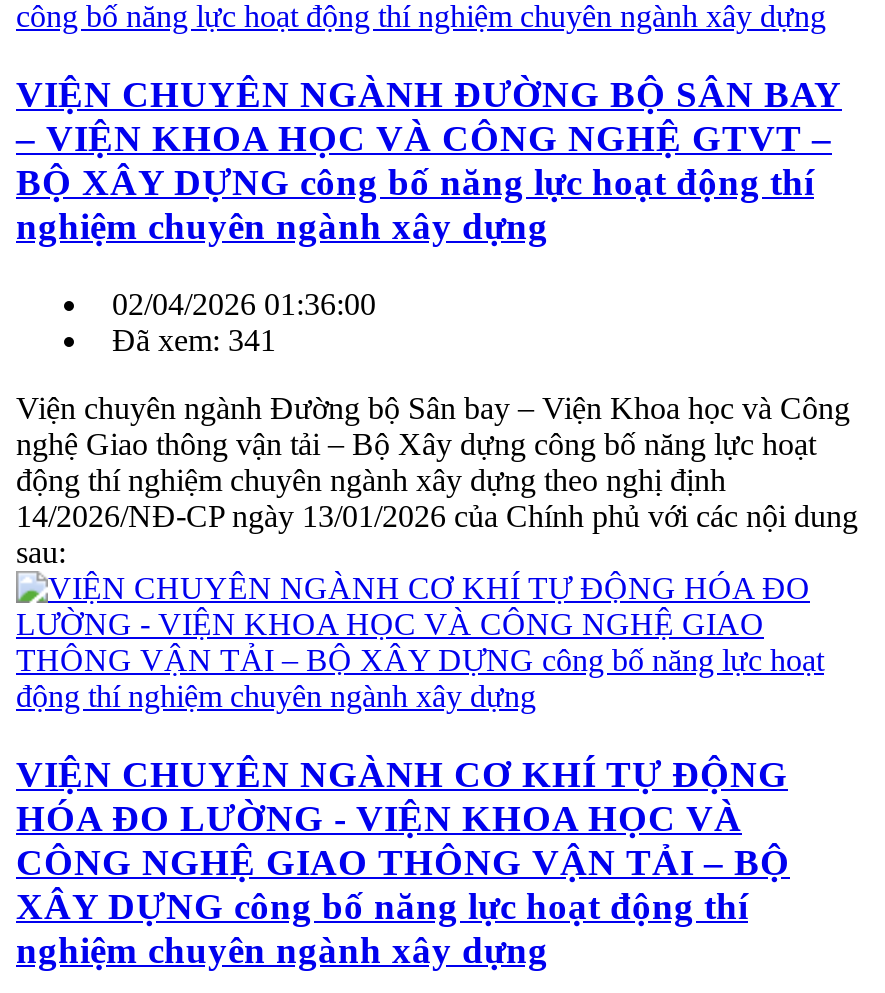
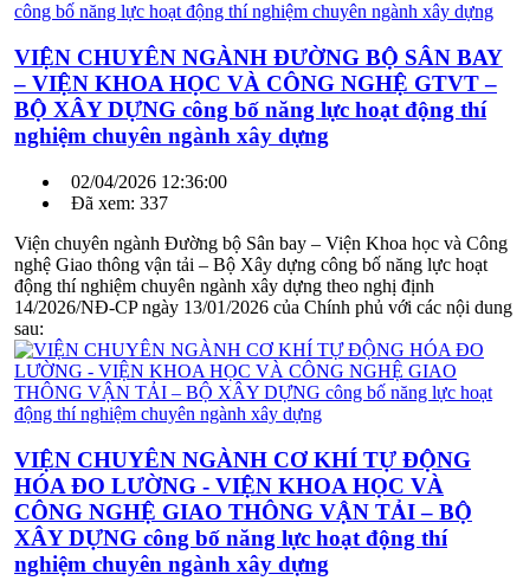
[104,287,376,321] 02/04/2026 01:36:00 -> [66,171,227,191] 02/04/2026 12:36:00
[104,323,276,357] Đã xem: 341 -> [66,193,168,213] Đã xem: 337

